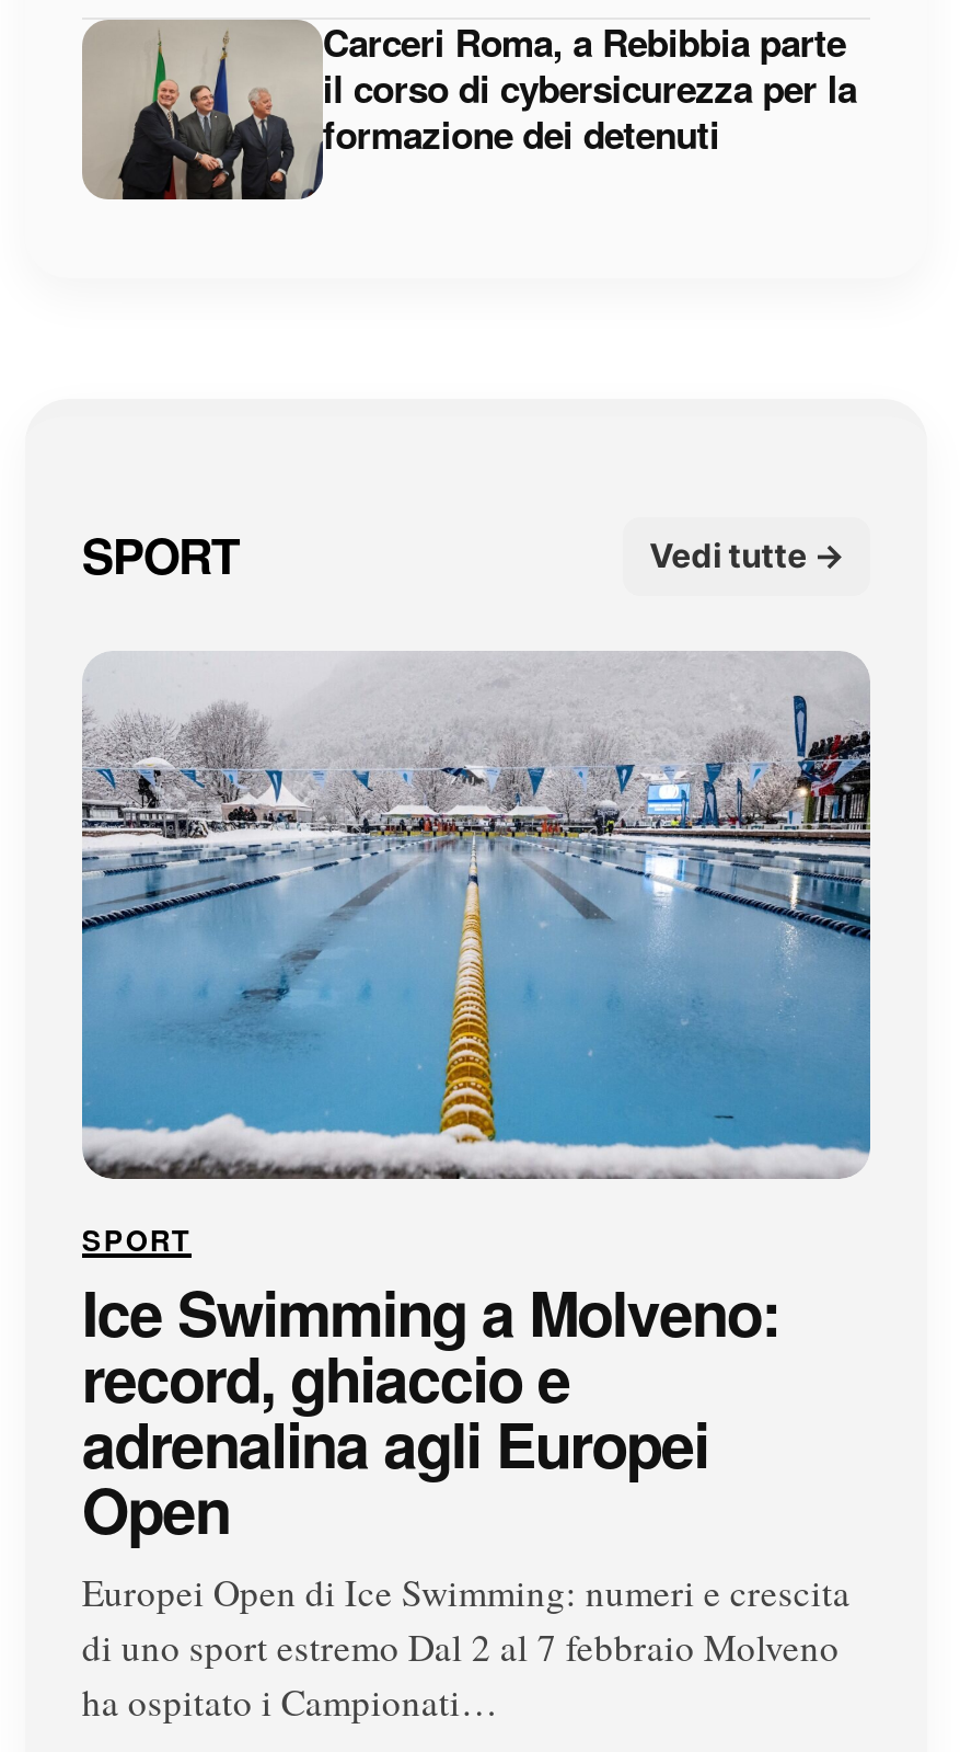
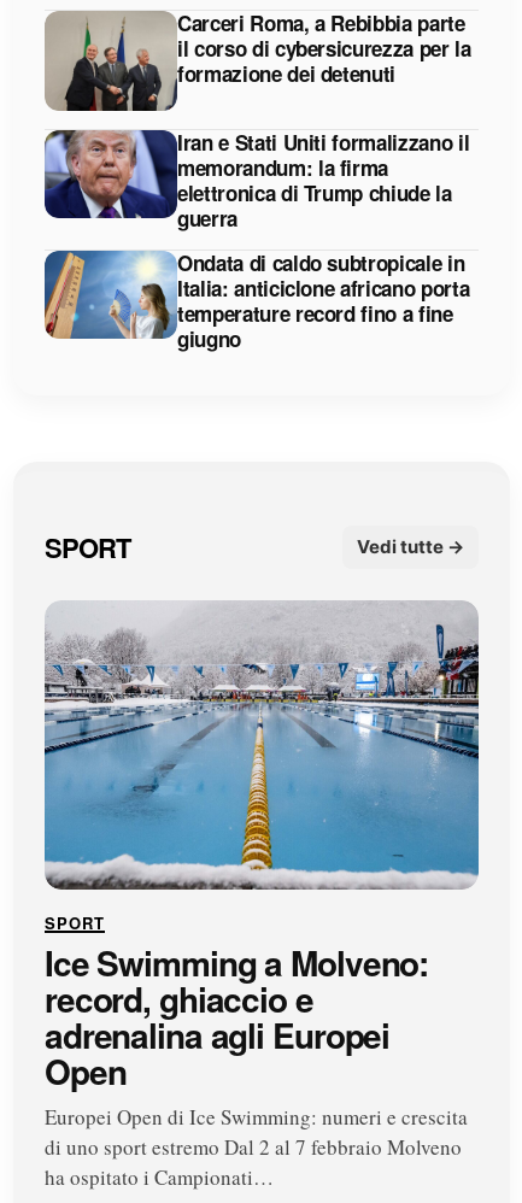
none -> [43,127,469,353] [image] | Iran e Stati Uniti formalizzano il | memorandum: la firma | elettronica di Trump chiude la | guerra | Ondata di caldo subtropicale in | Italia: anticiclone africano porta | temperature record fino a fine | giugno
none -> [43,250,159,340] [image]

